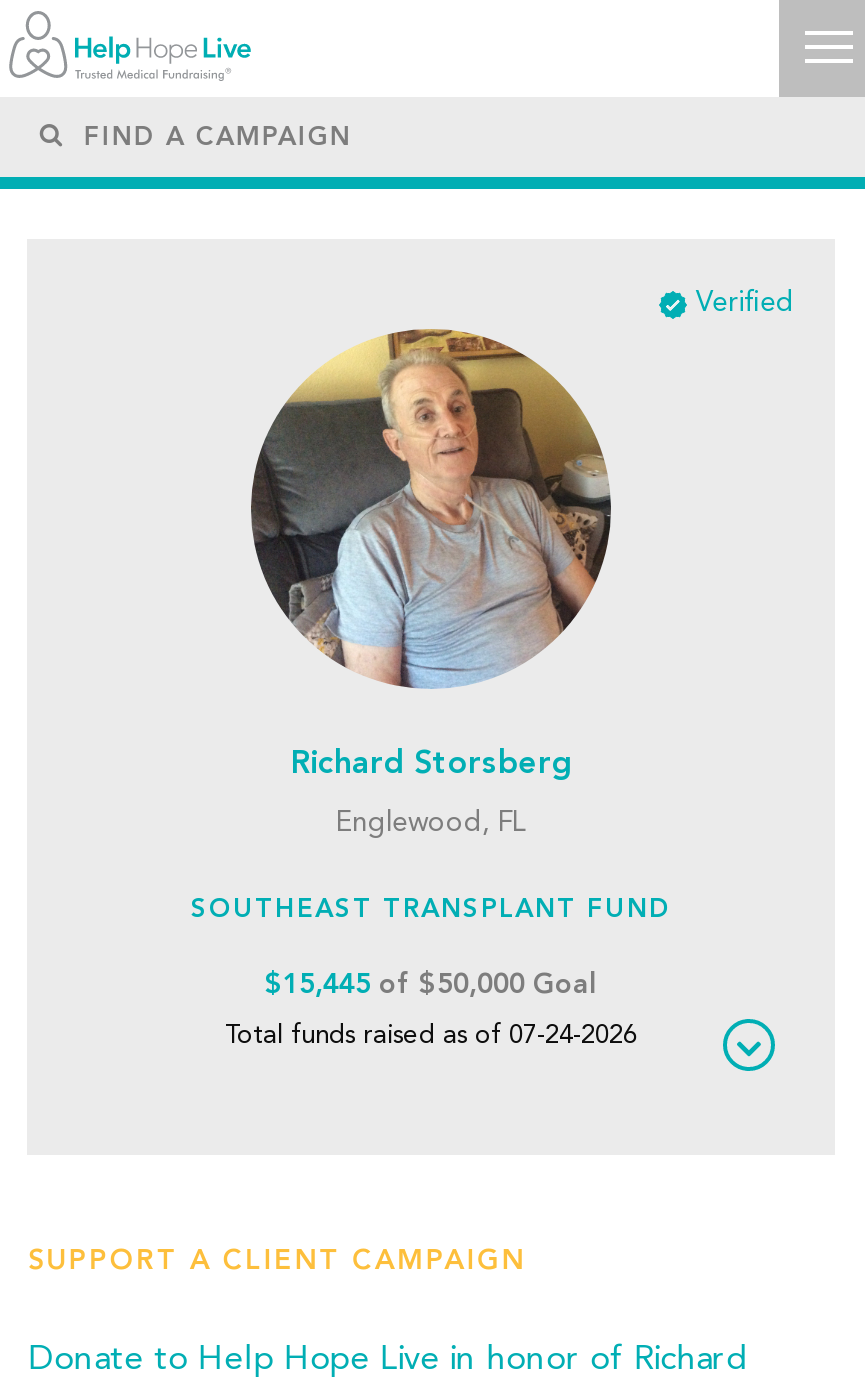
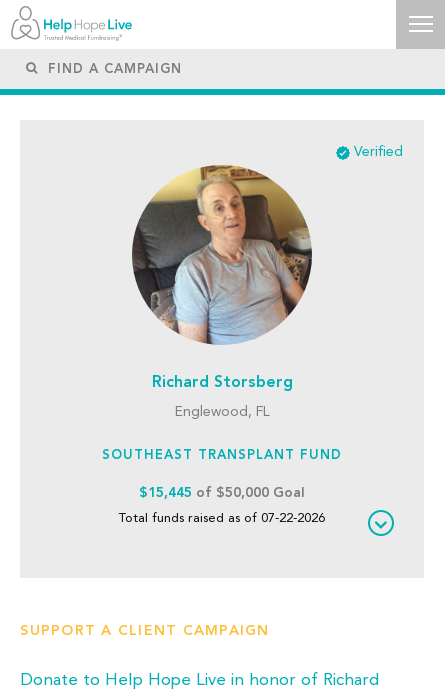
[225,1023,637,1049] Total funds raised as of 07-24-2026 -> [119,512,325,525] Total funds raised as of 07-22-2026

